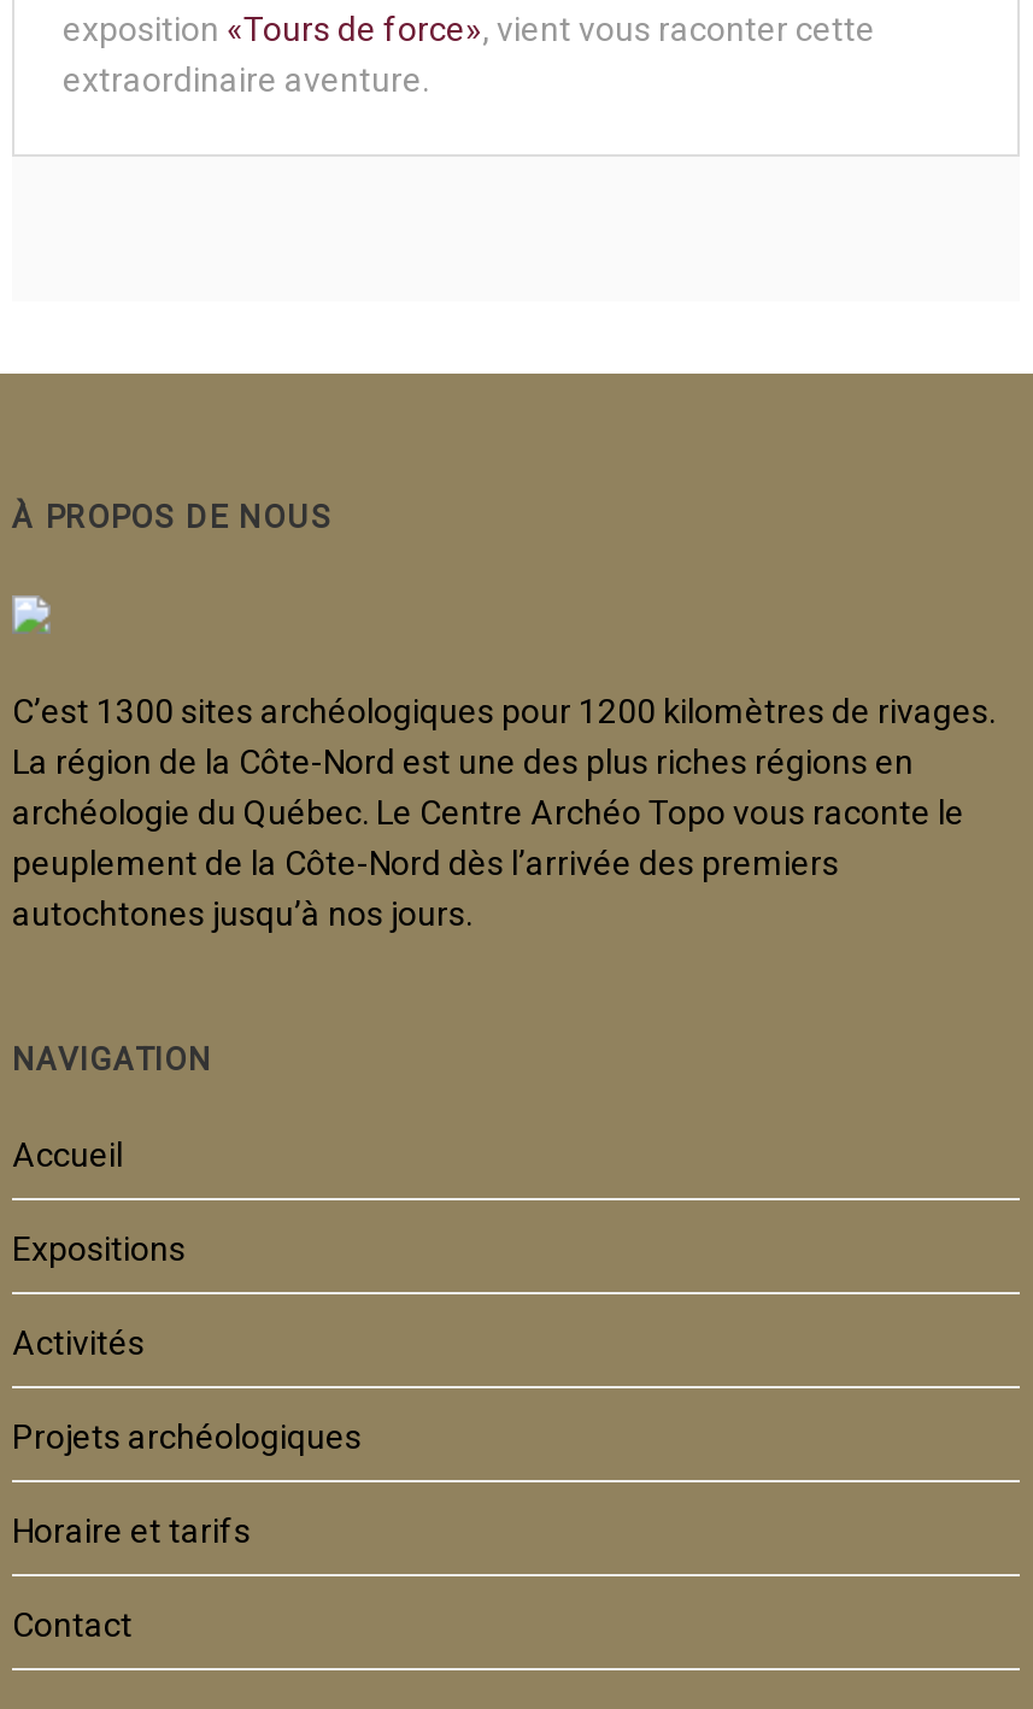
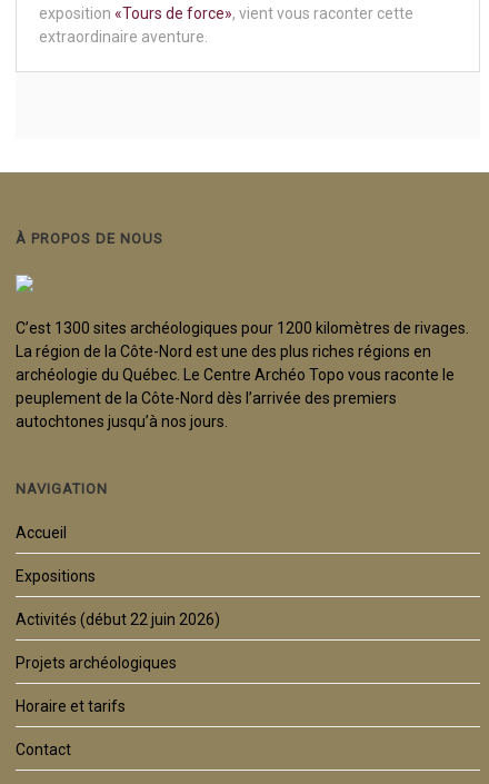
[12,1323,145,1361] Activités -> [16,610,220,628] Activités (début 22 juin 2026)

